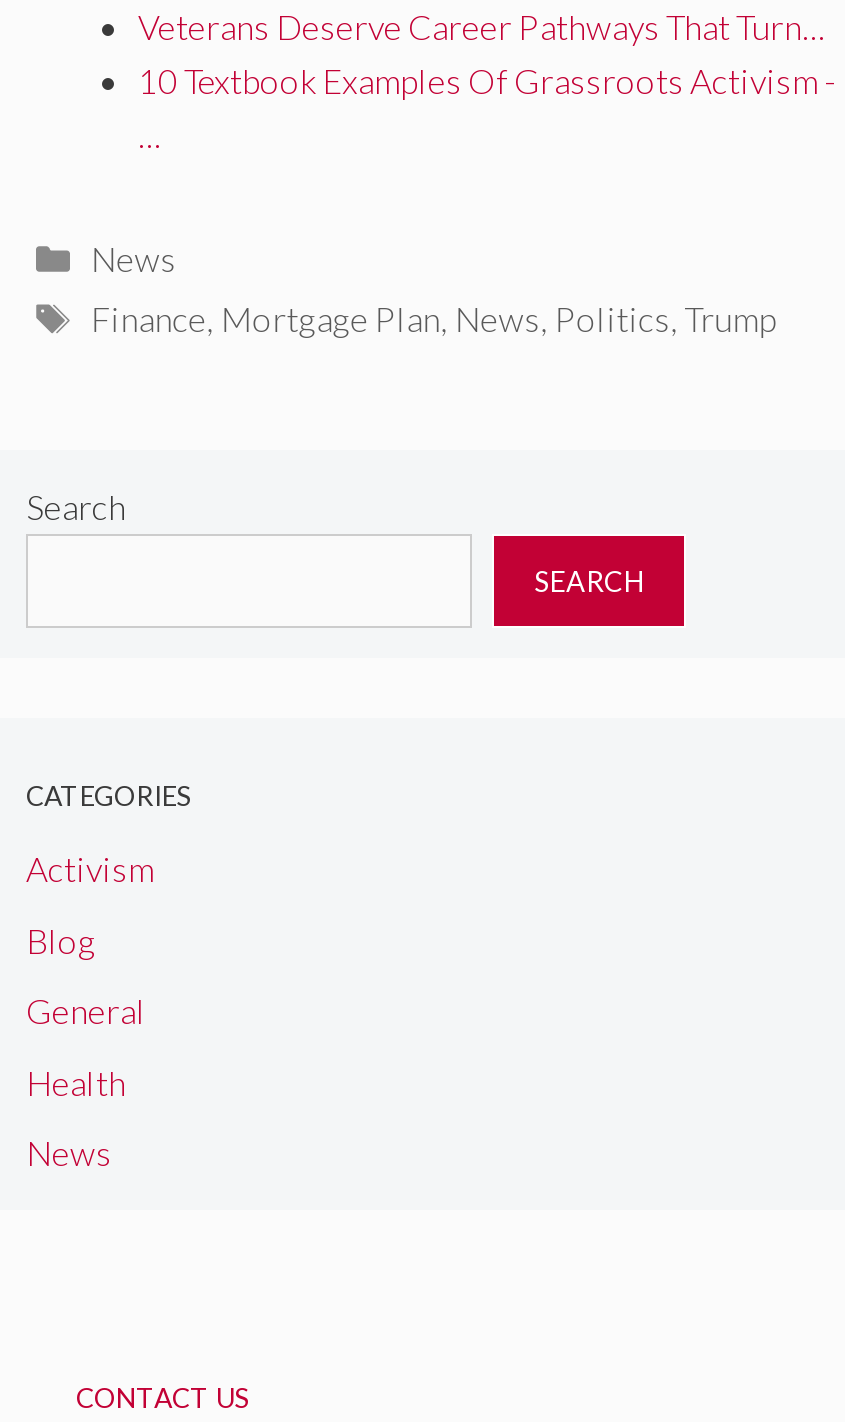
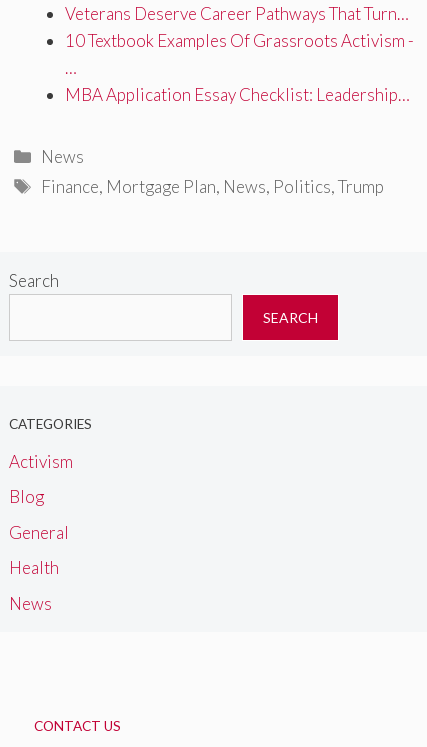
none -> [65,84,410,105] MBA Application Essay Checklist: Leadership…

